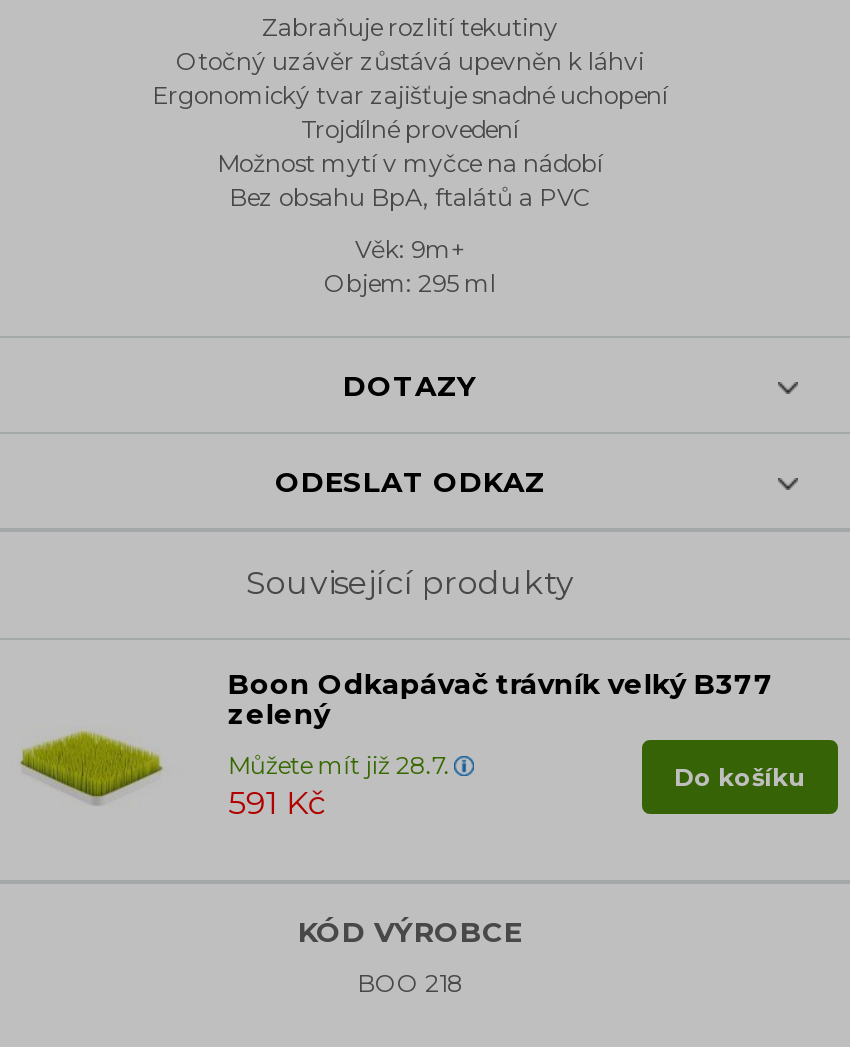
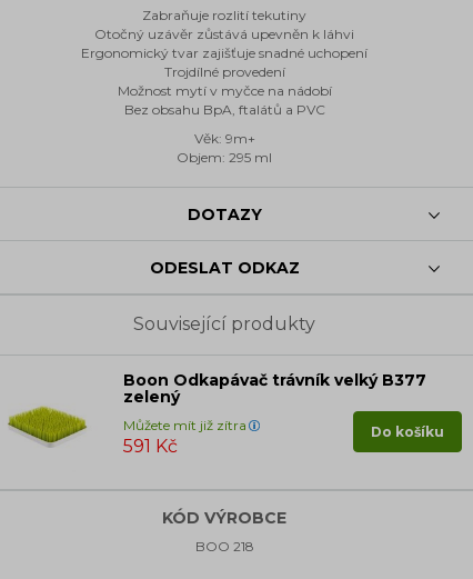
[228,750,450,780] Můžete mít již 28.7. -> [123,417,246,434] Můžete mít již zítra

